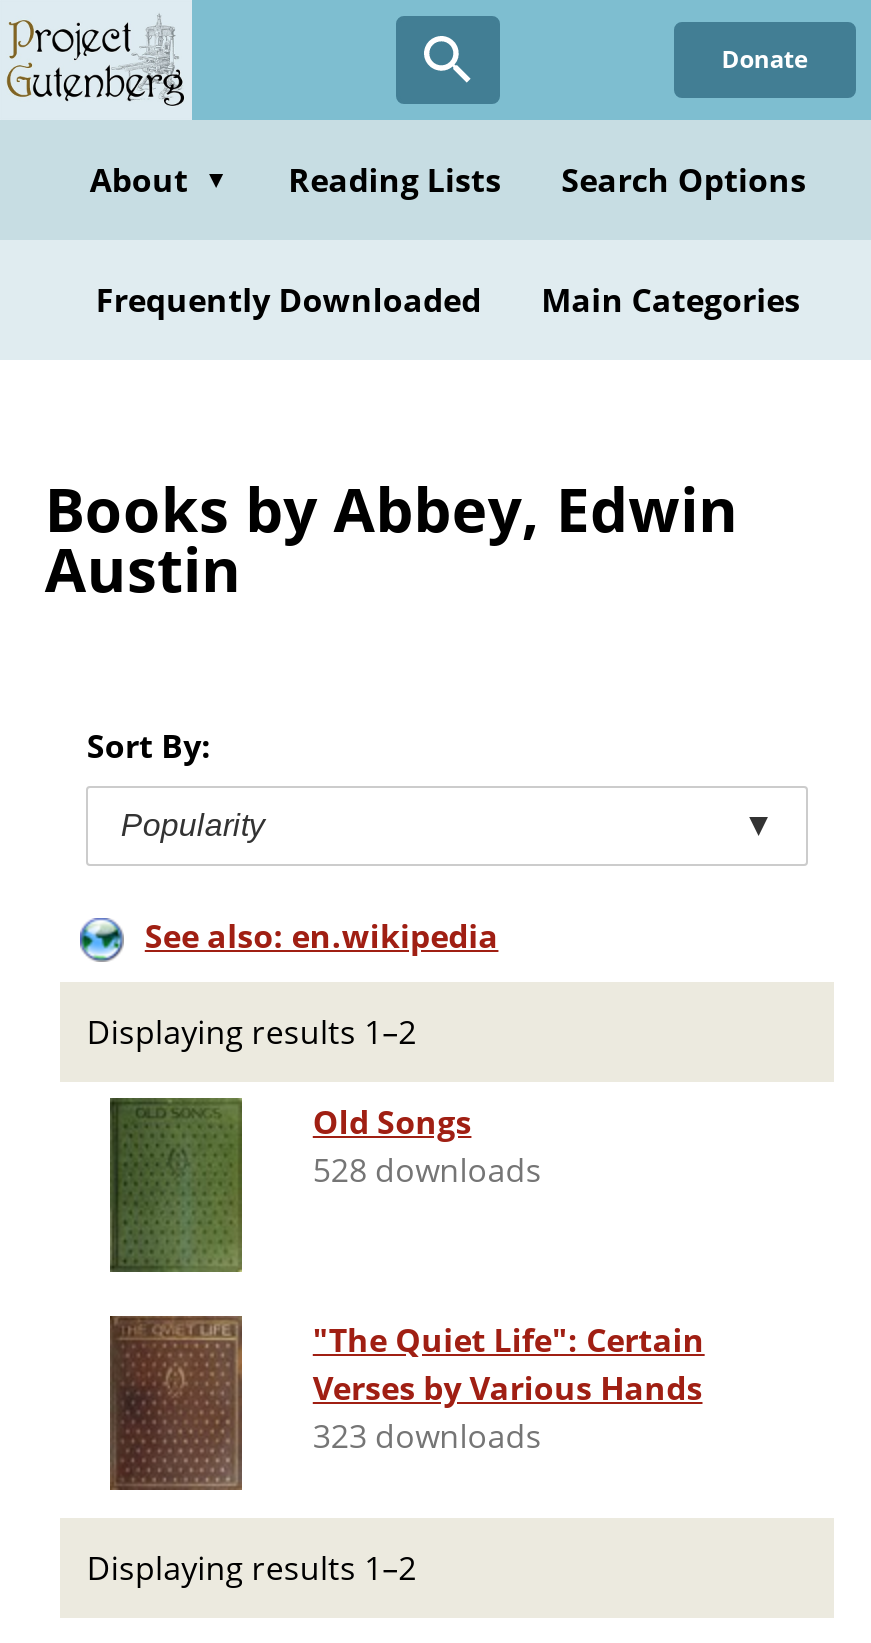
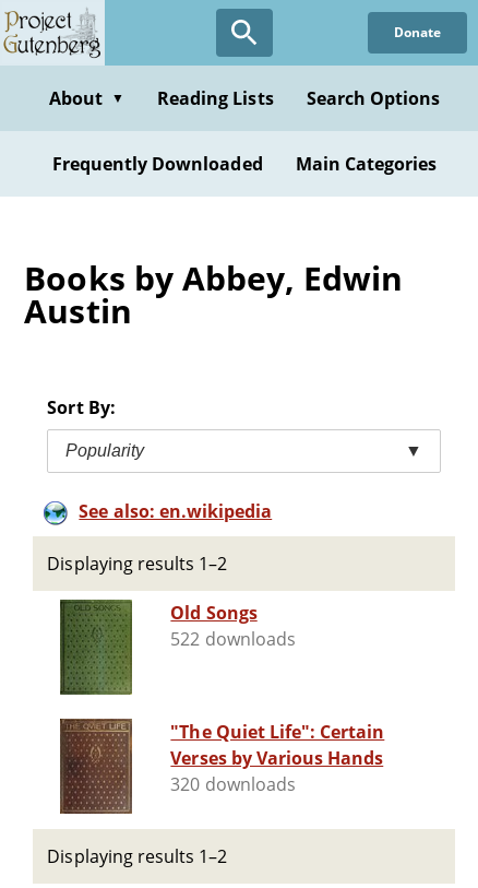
[313,1148,542,1192] 528 downloads -> [171,627,296,651] 522 downloads
[313,1414,542,1458] 323 downloads -> [171,772,296,796] 320 downloads

